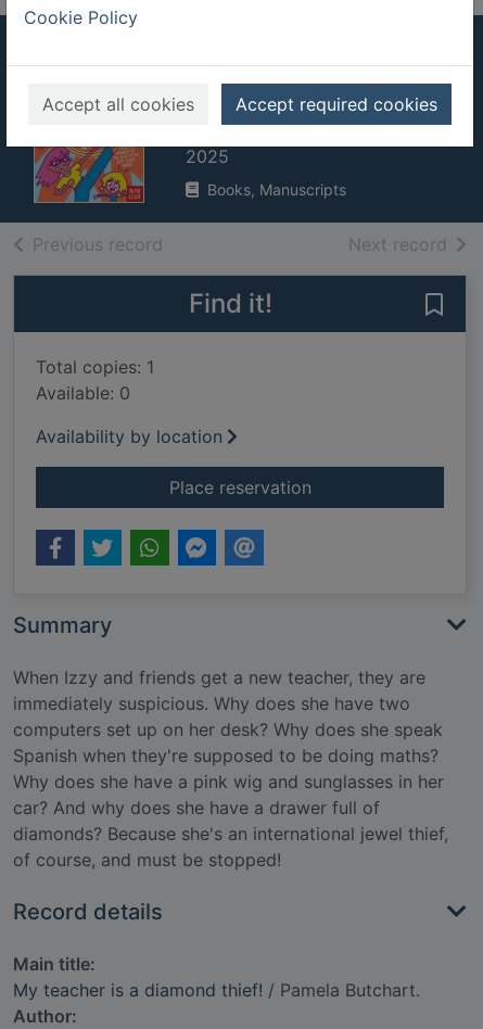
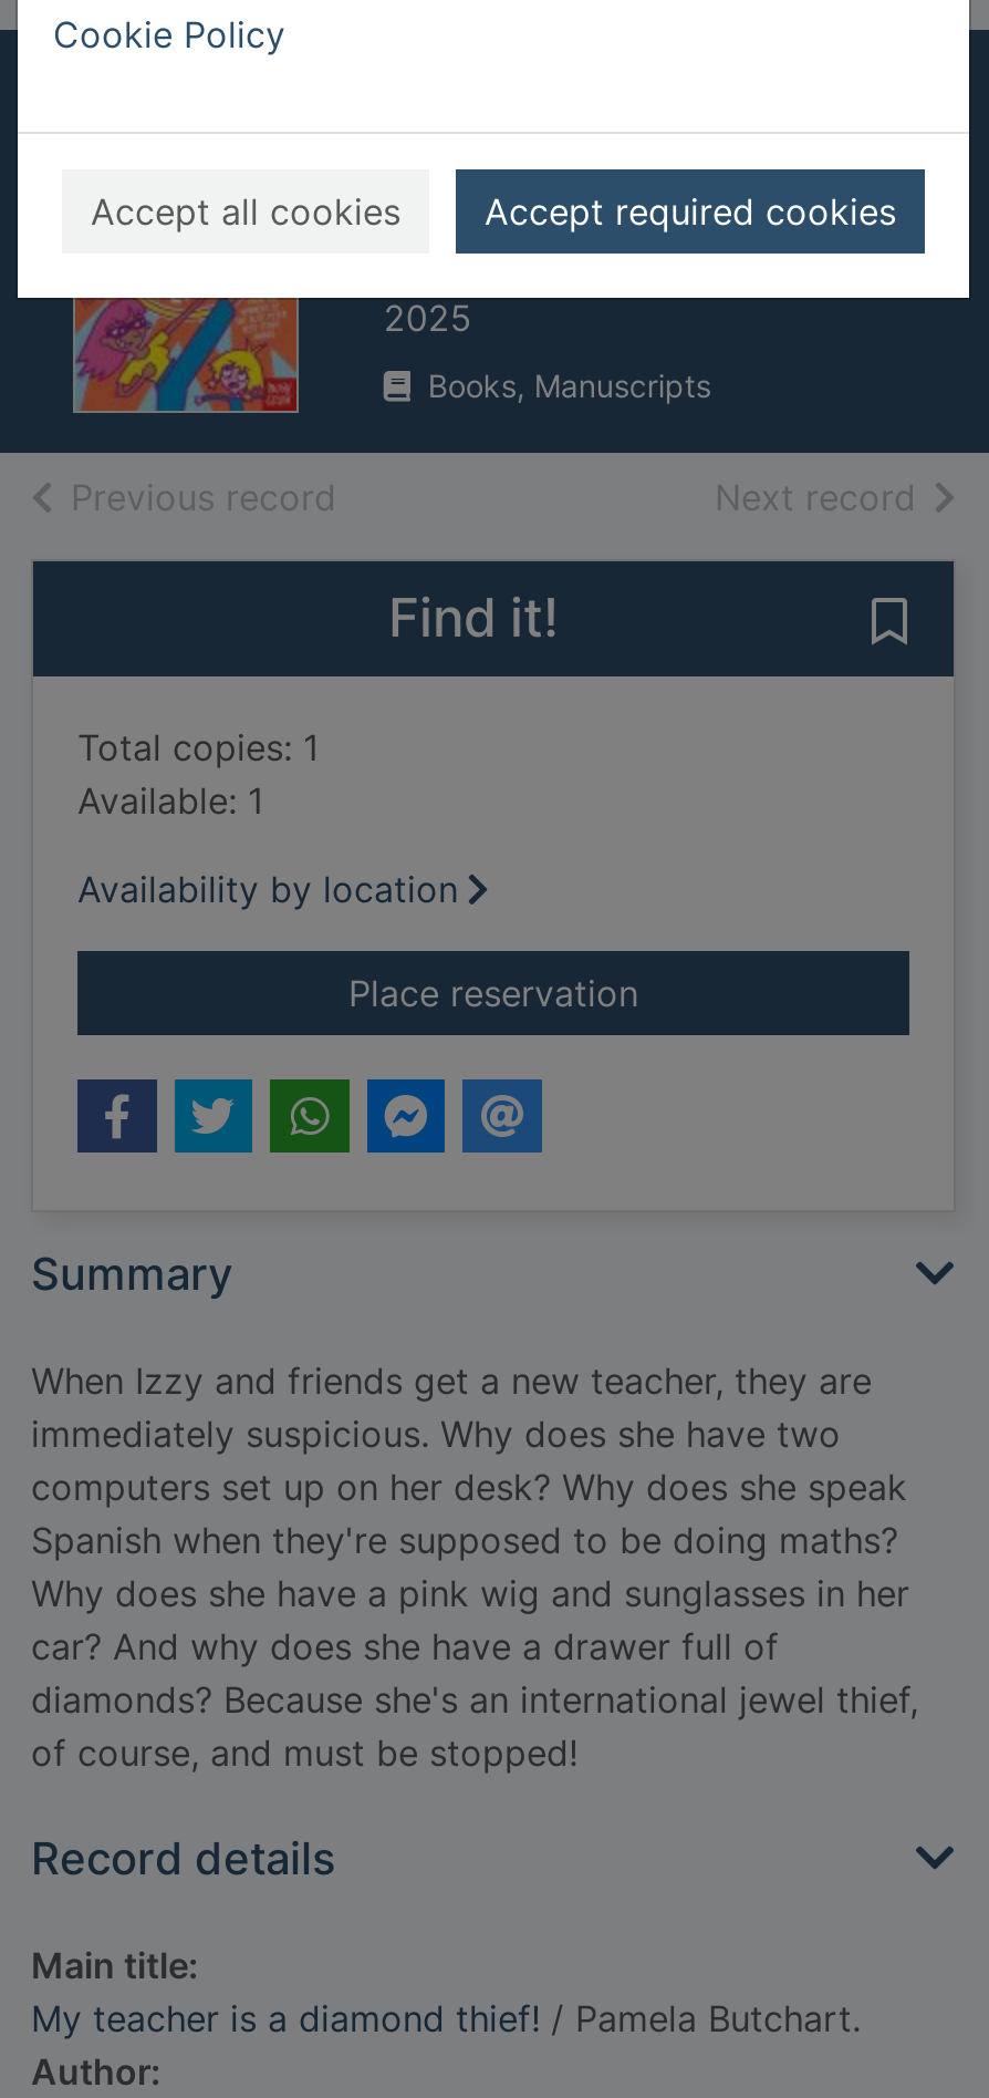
[36,383,130,404] Available: 0 -> [77,779,263,824] Available: 1

